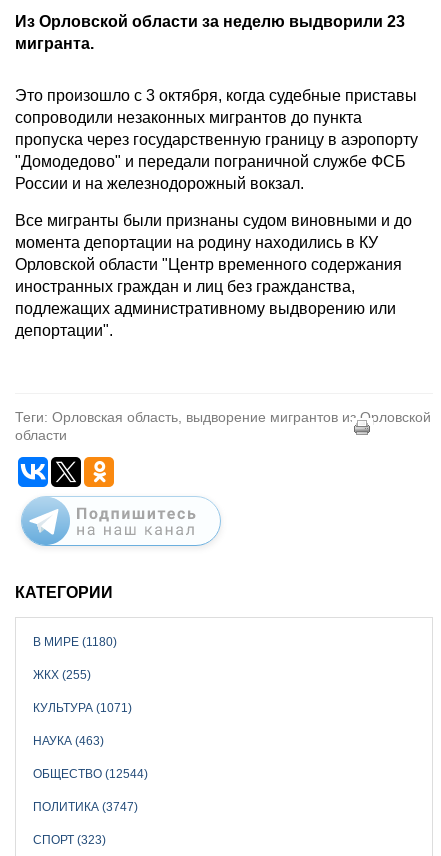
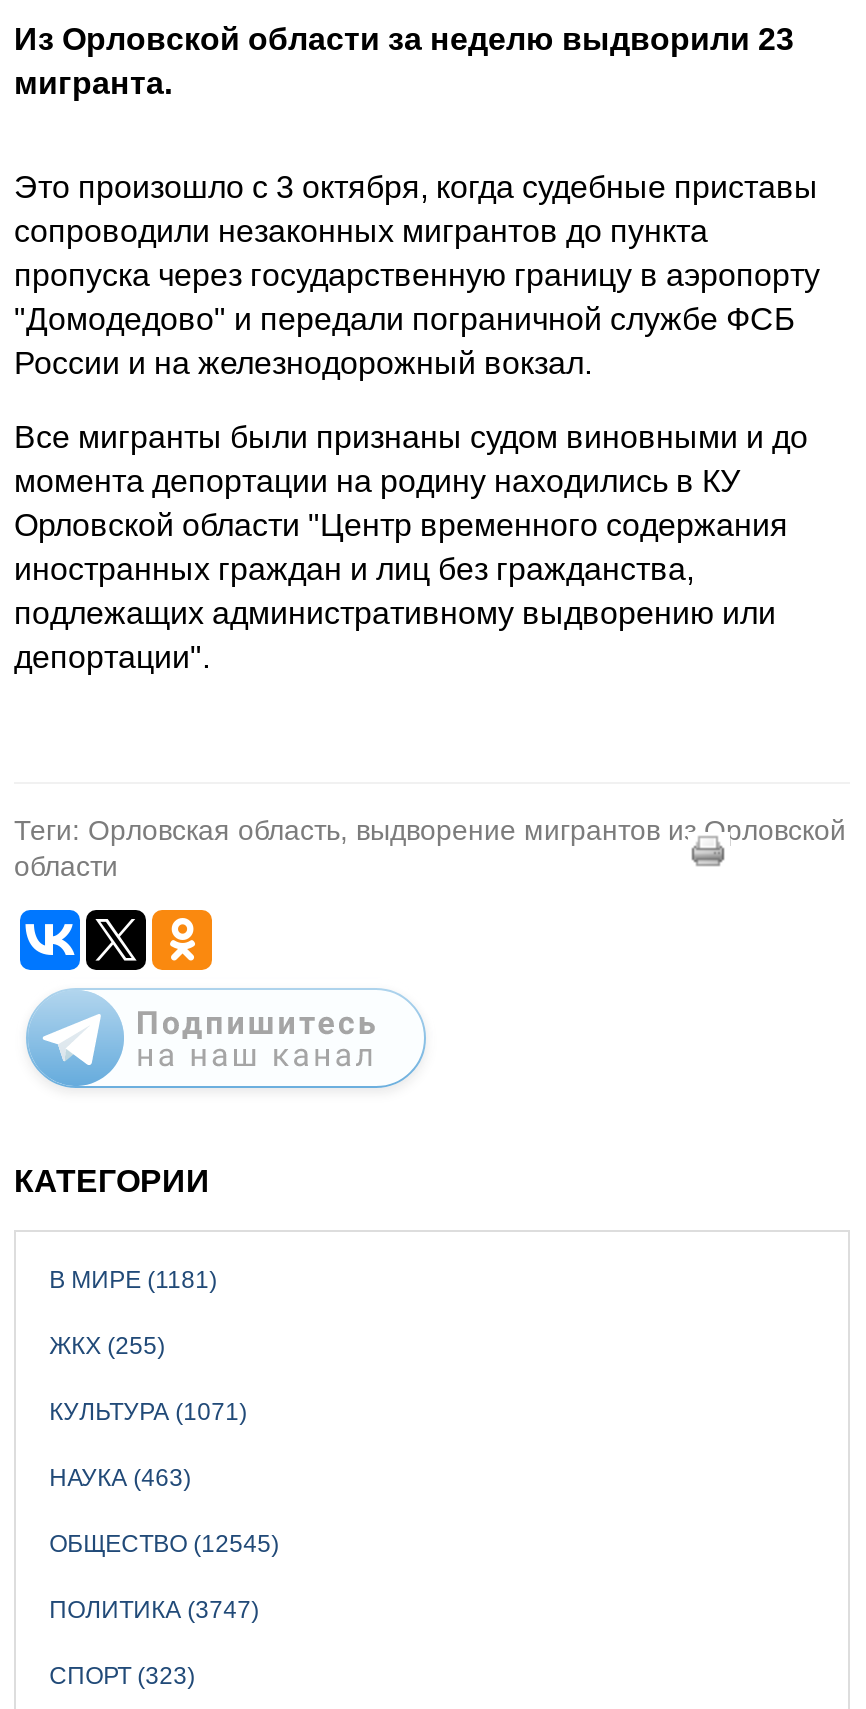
[33,634,117,648] В МИРЕ (1180) -> [49,1265,217,1293] В МИРЕ (1181)
[33,766,148,780] ОБЩЕСТВО (12544) -> [49,1529,279,1557] ОБЩЕСТВО (12545)

